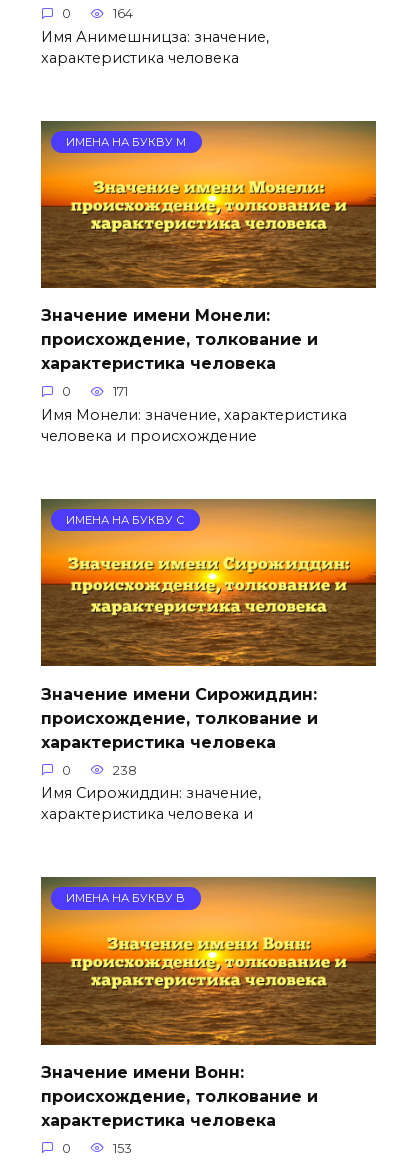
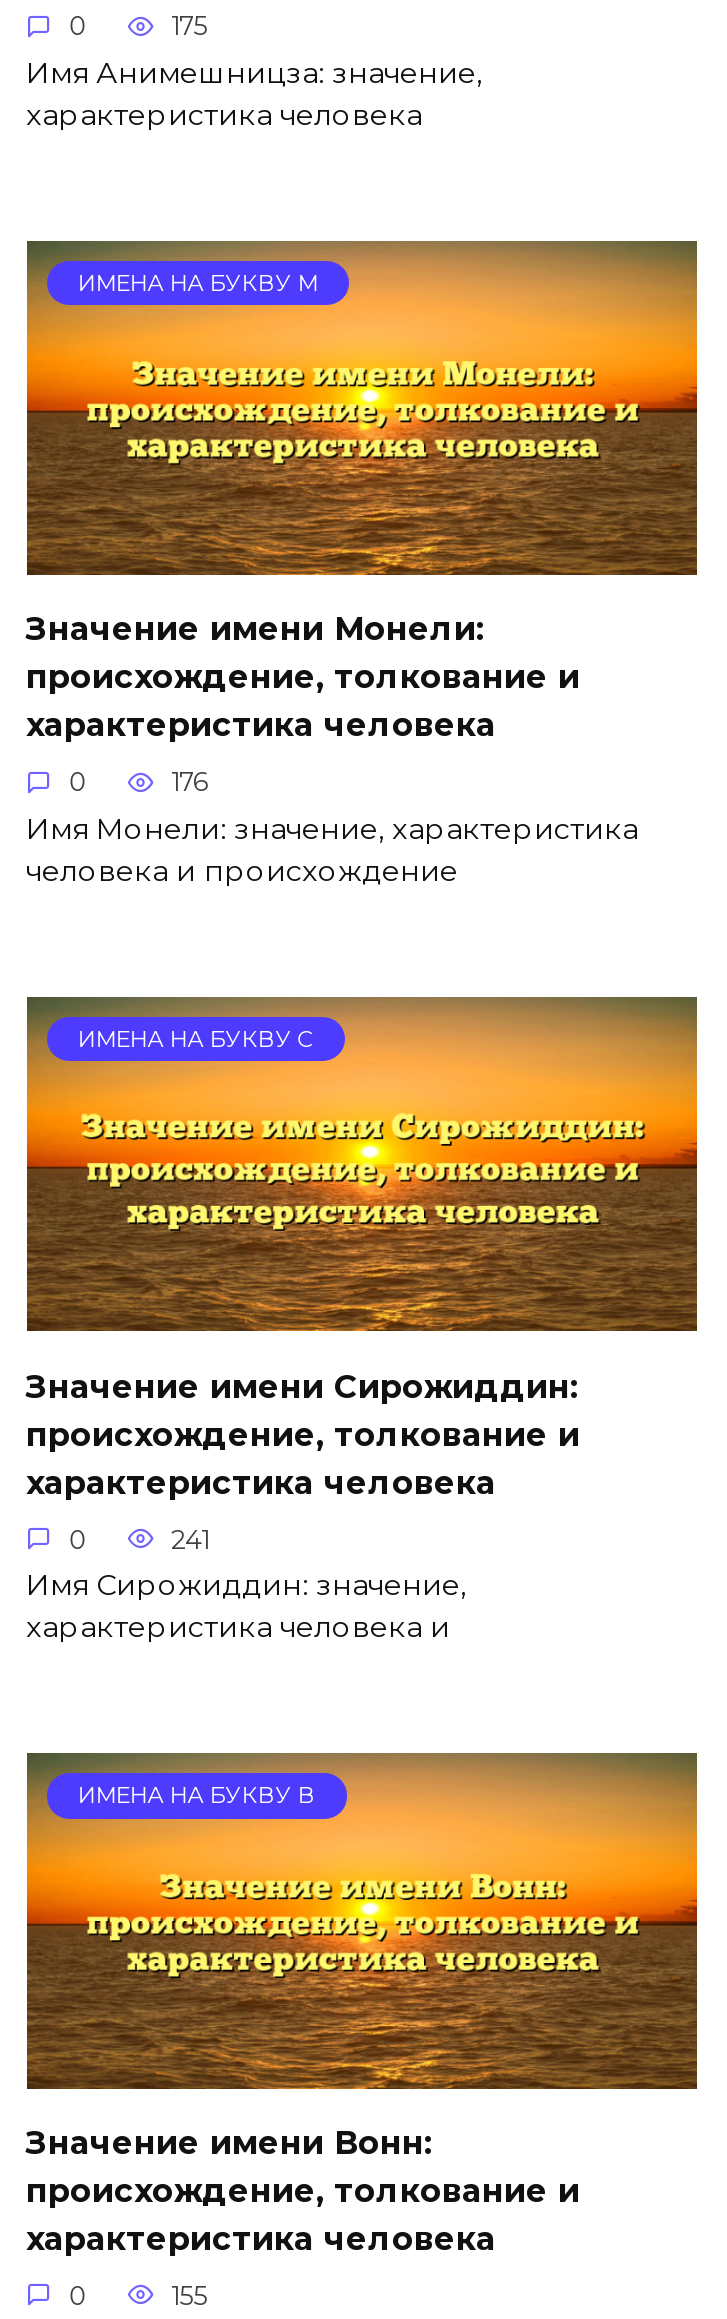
[113,6,133,21] 164 -> [171,11,207,41] 175
[113,384,128,399] 171 -> [171,768,209,798] 176
[113,763,137,778] 238 -> [171,1524,209,1554] 241
[113,1141,132,1156] 153 -> [171,2281,207,2311] 155

